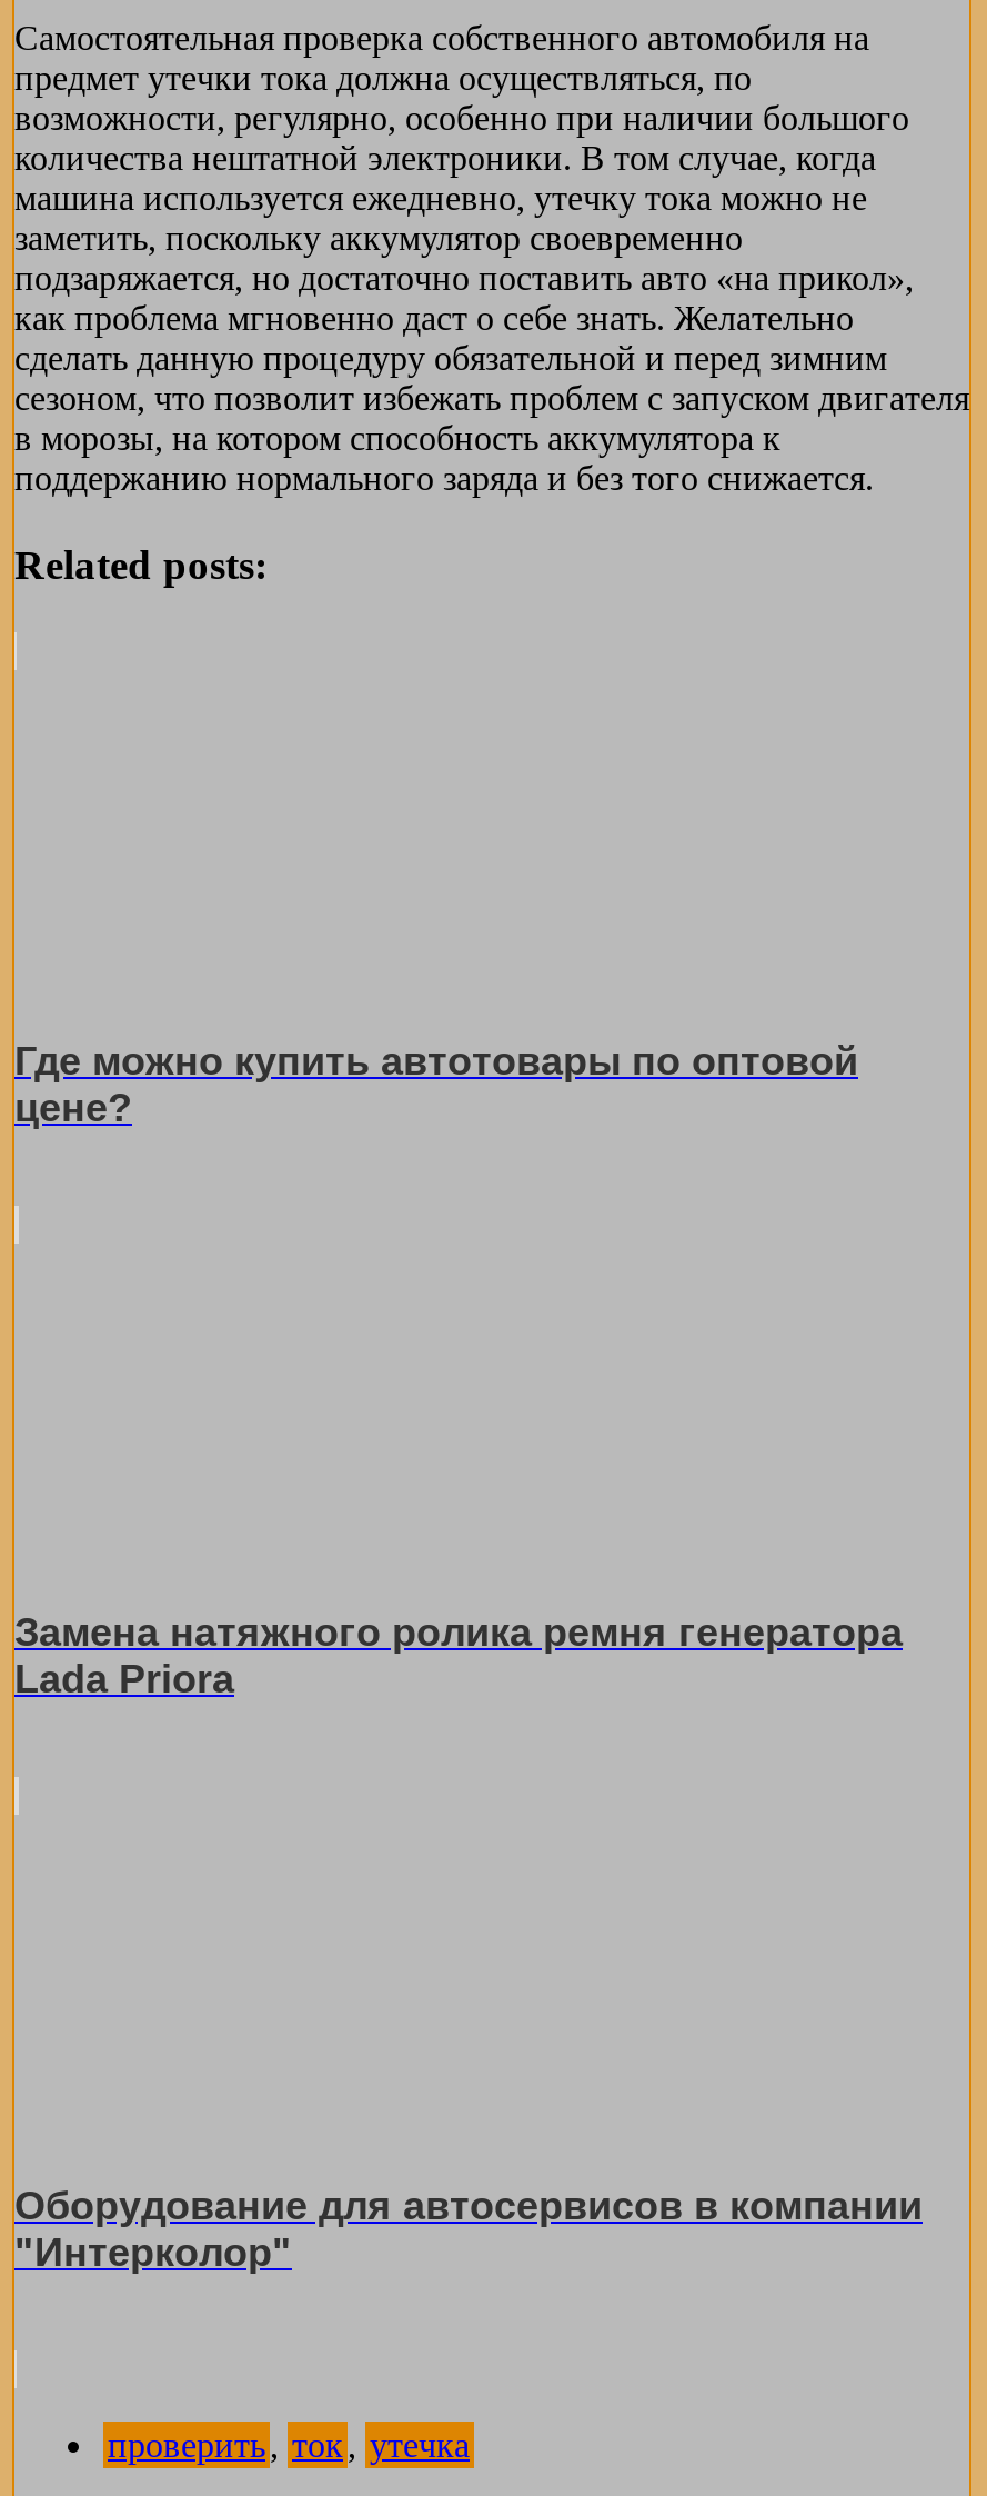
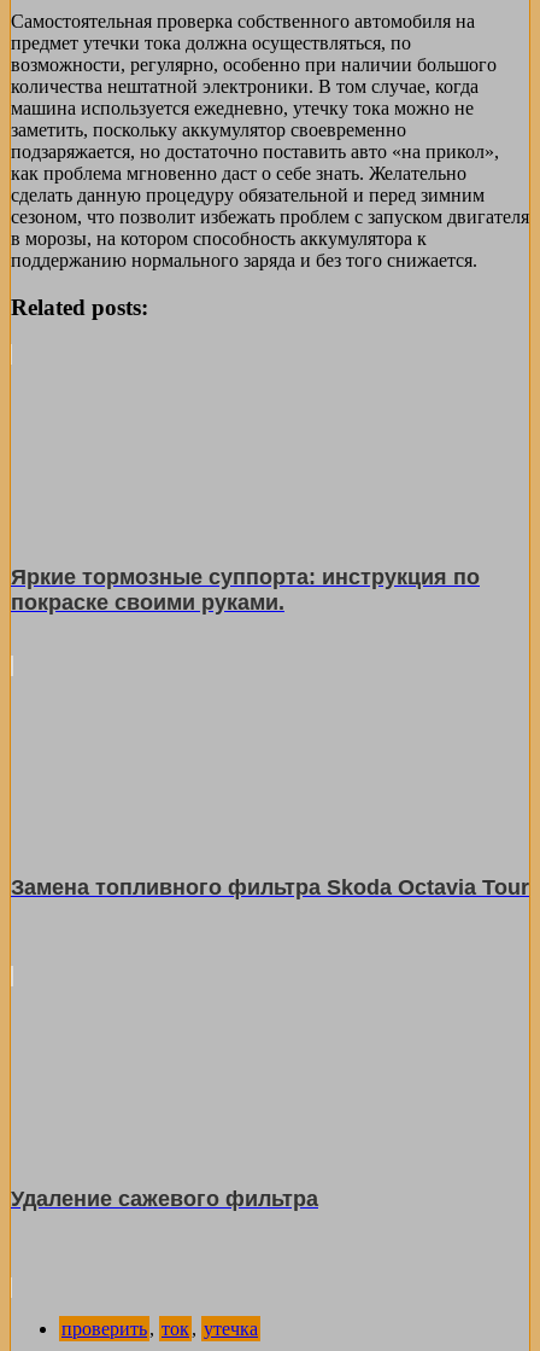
[14,1038,858,1129] Где можно купить автотовары по оптовой | цене? -> [11,564,480,614] Яркие тормозные суппорта: инструкция по | покраске своими руками.
[14,1611,903,1702] Замена натяжного ролика ремня генератора | Lada Priora -> [11,876,529,900] Замена топливного фильтра Skoda Octavia Tour
[14,2185,923,2276] Оборудование для автосервисов в компании | "Интерколор" -> [11,1187,318,1211] Удаление сажевого фильтра

